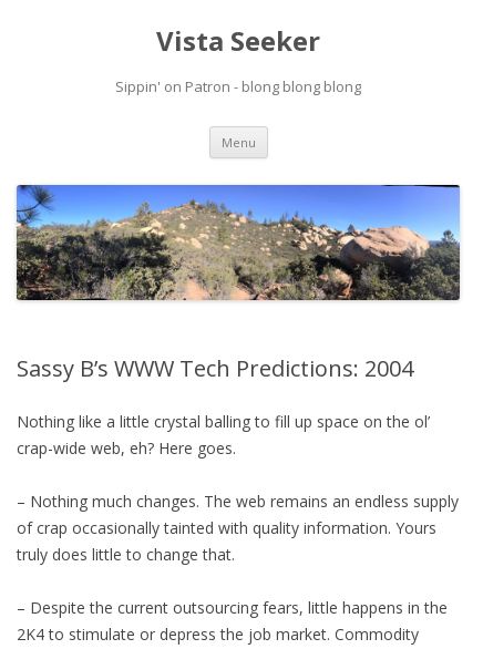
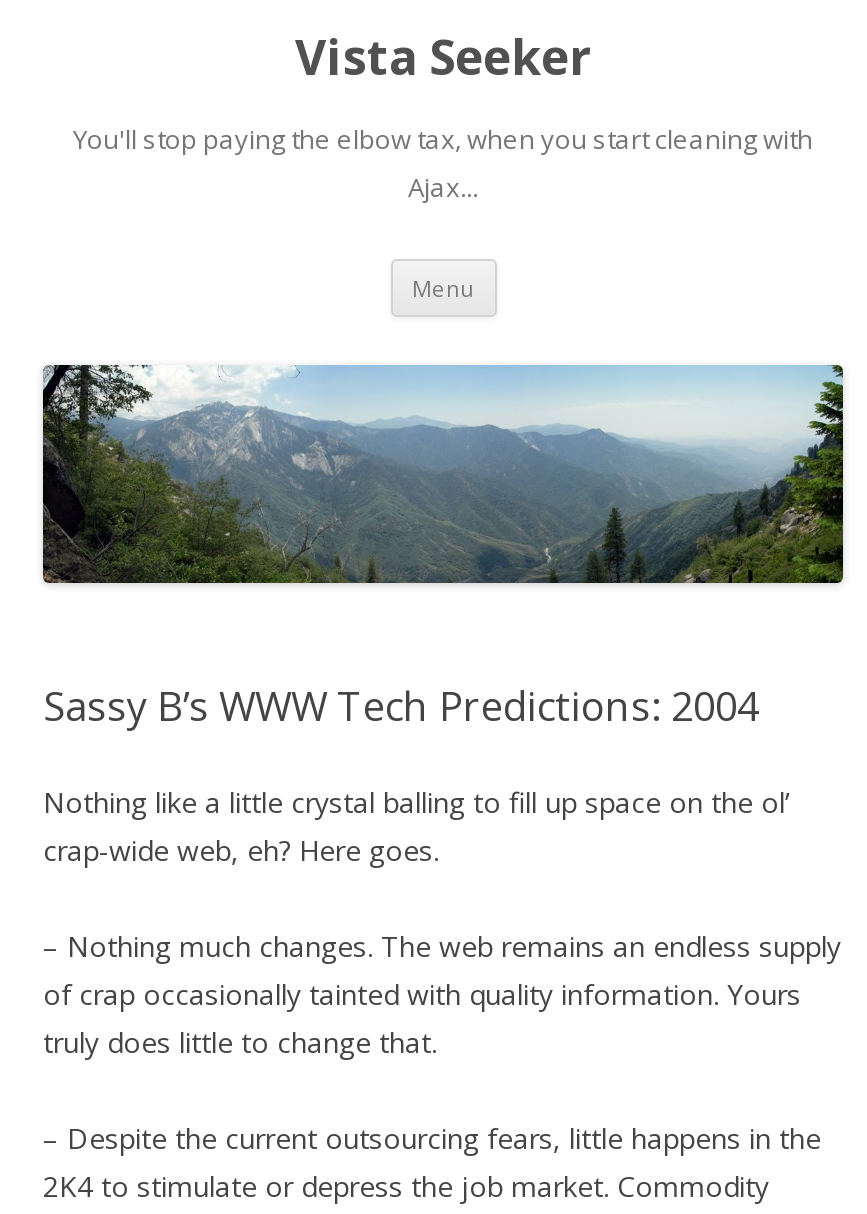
[115,76,361,96] Sippin' on Patron - blong blong blong -> [73,121,813,205] You'll stop paying the elbow tax, when you start cleaning with | Ajax...
[16,184,461,301] [image] -> [41,363,845,585] [image]

